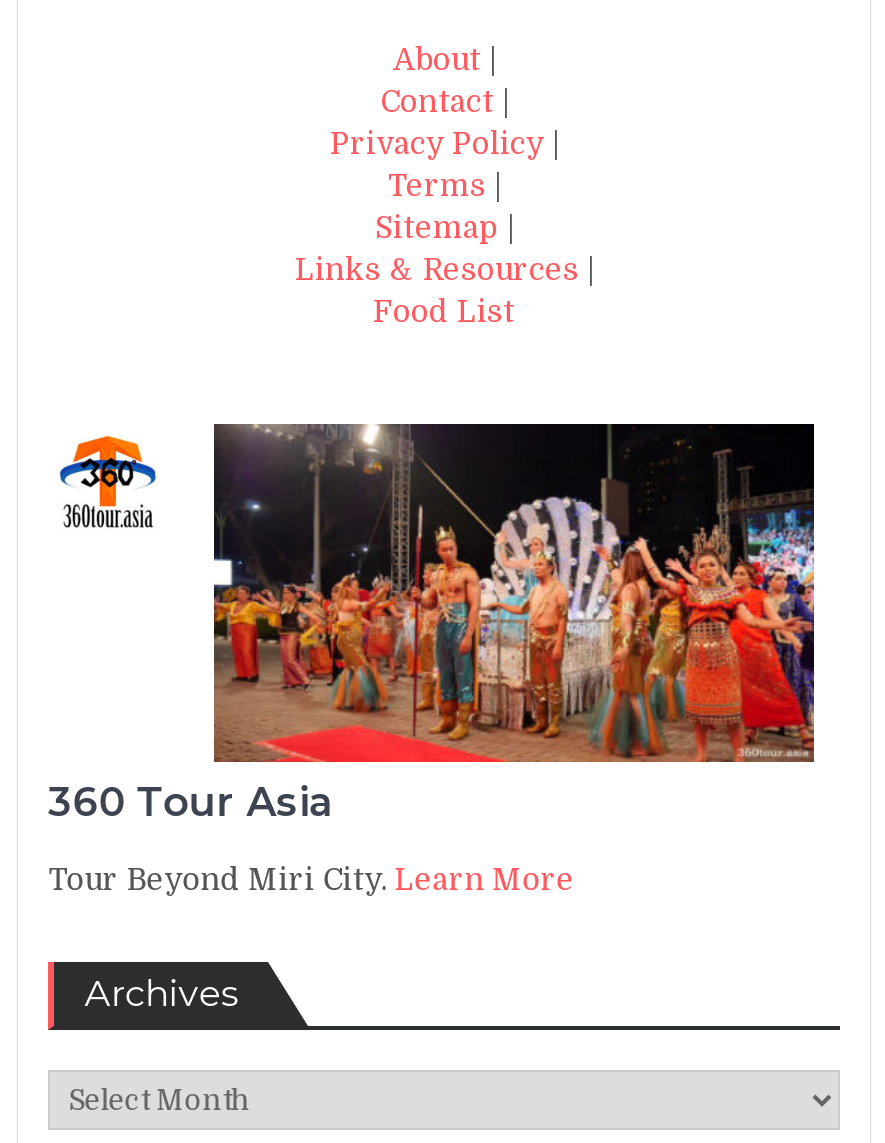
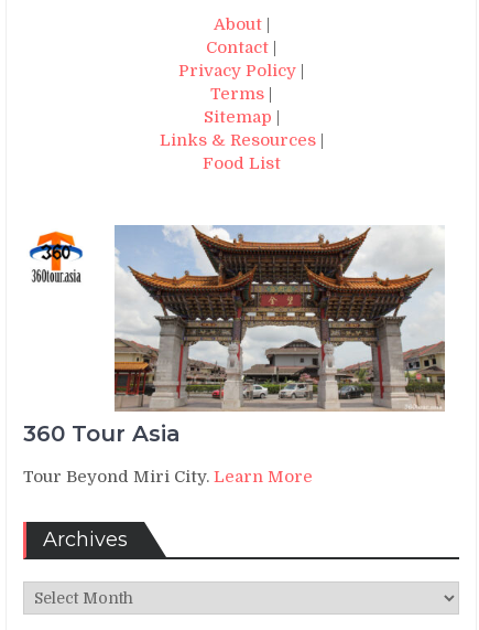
[212,422,816,764] [image] -> [113,225,446,412] [image]

